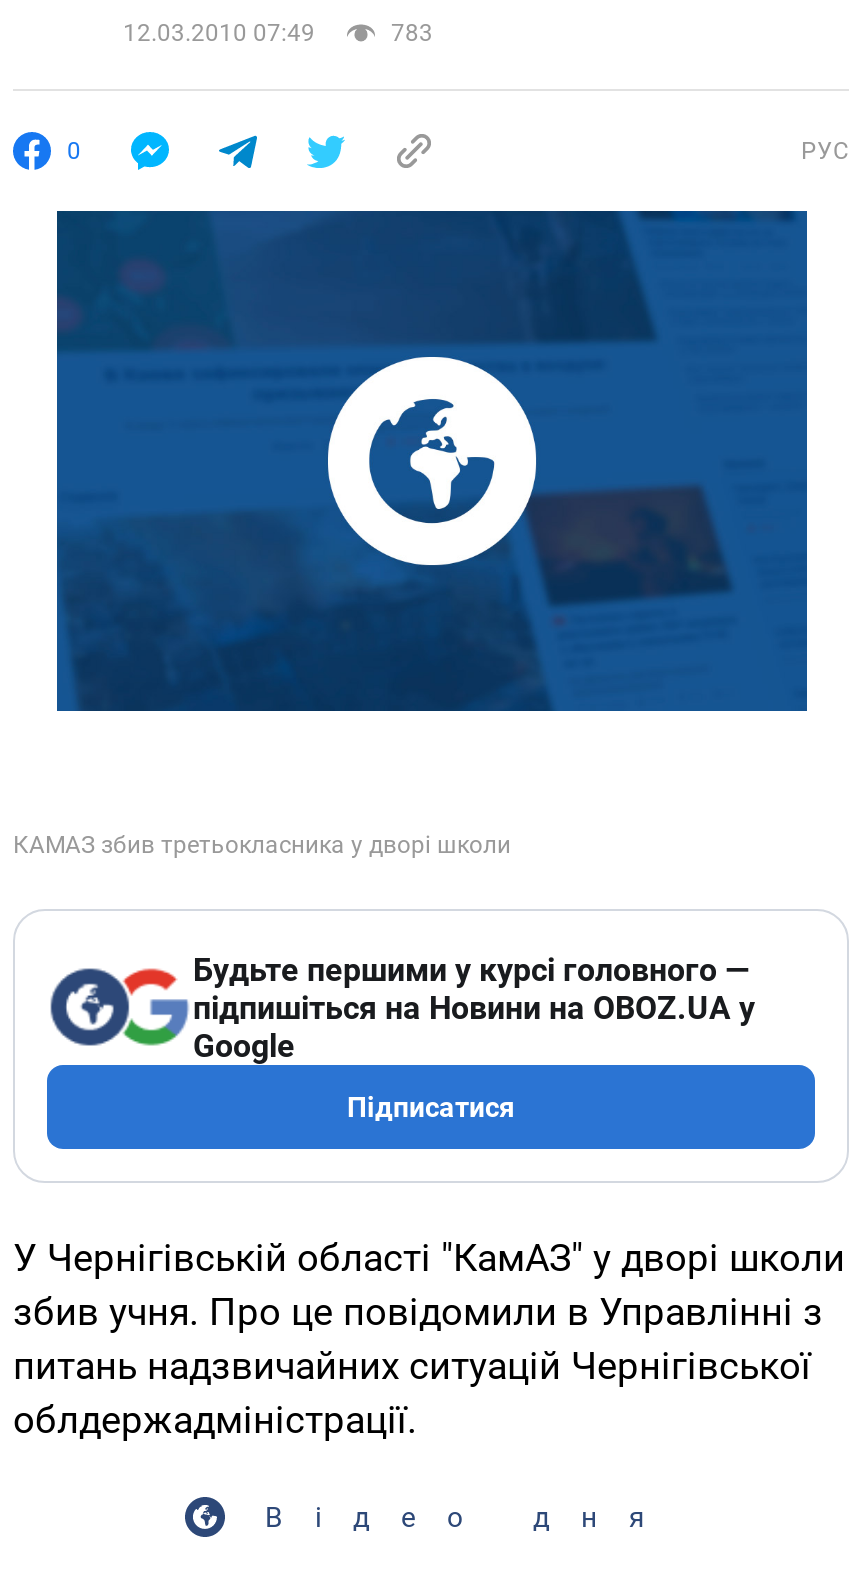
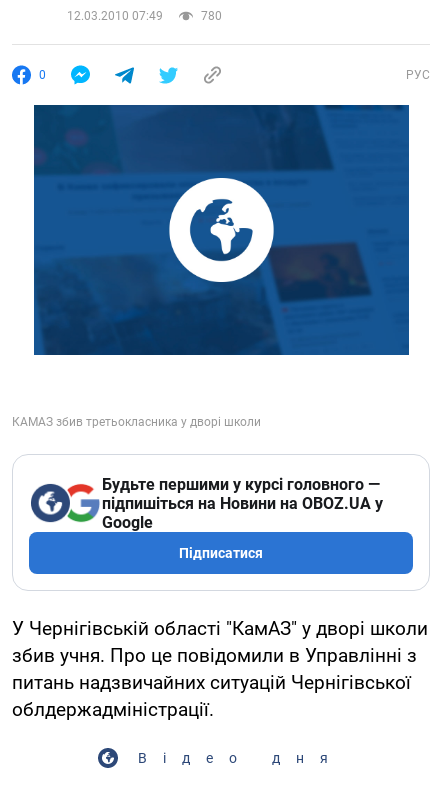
[391,19,433,47] 783 -> [201,9,222,23] 780

